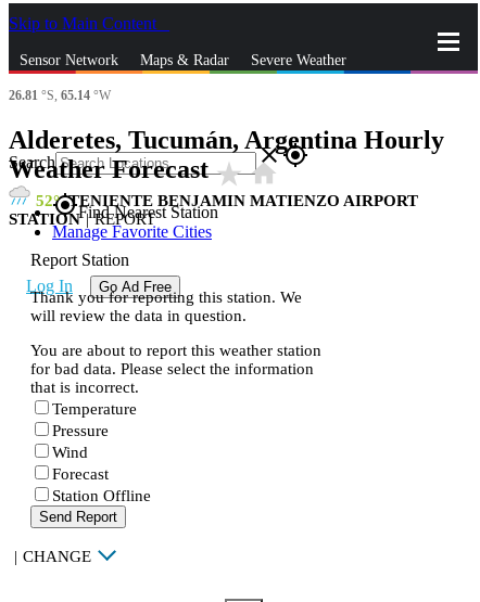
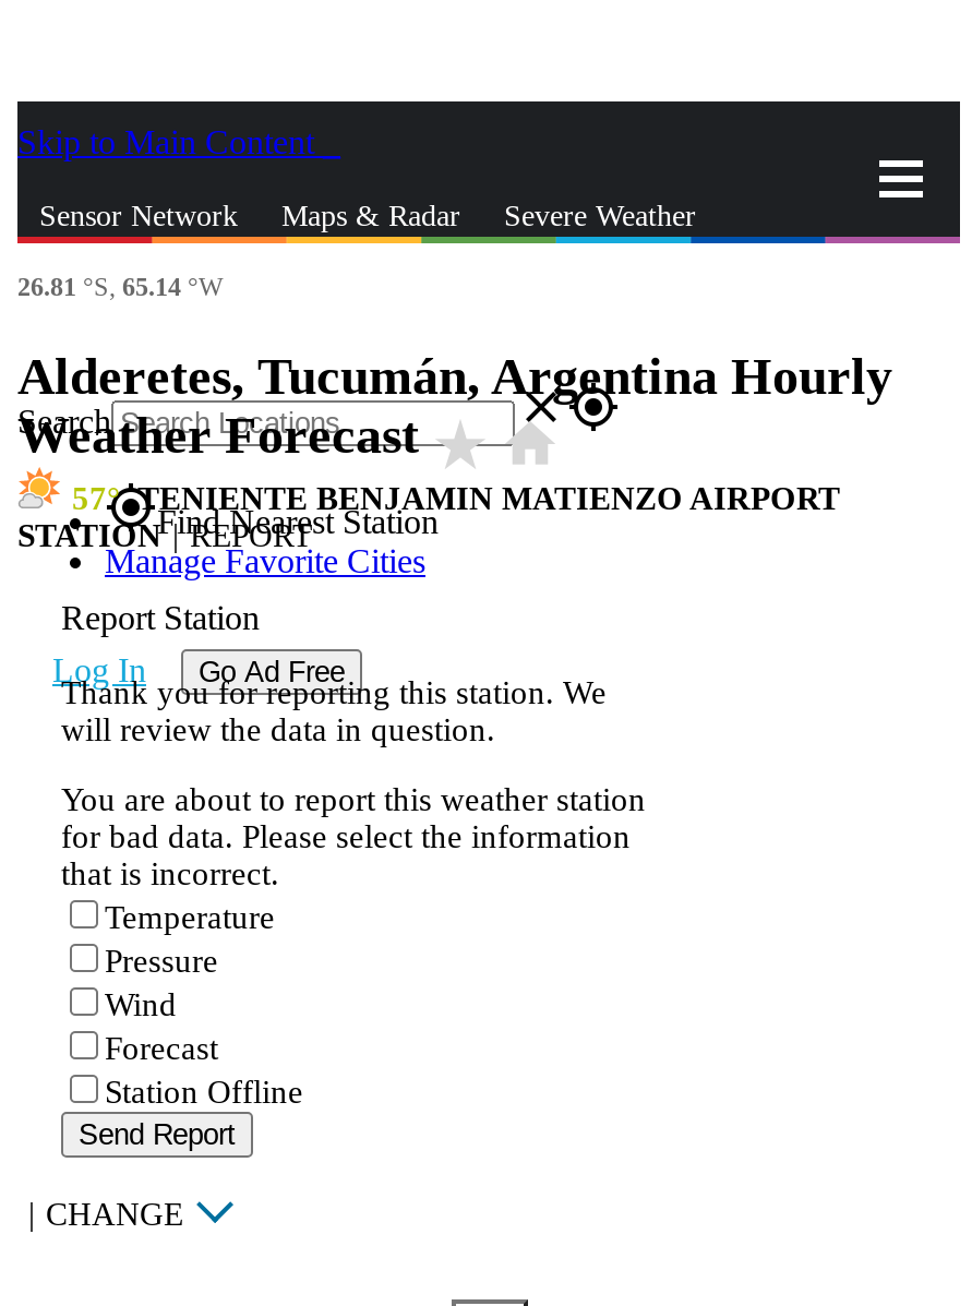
[36,192,53,209] 52 -> [72,481,107,516] 57

